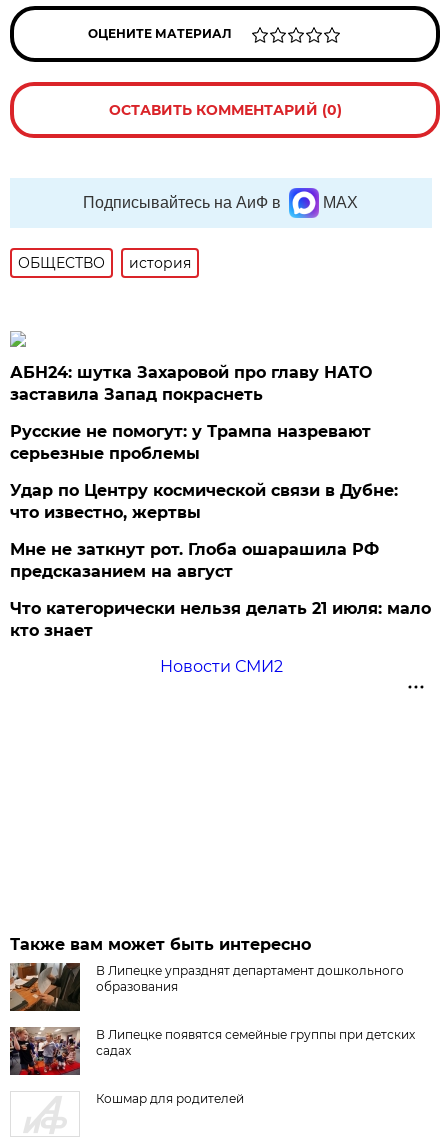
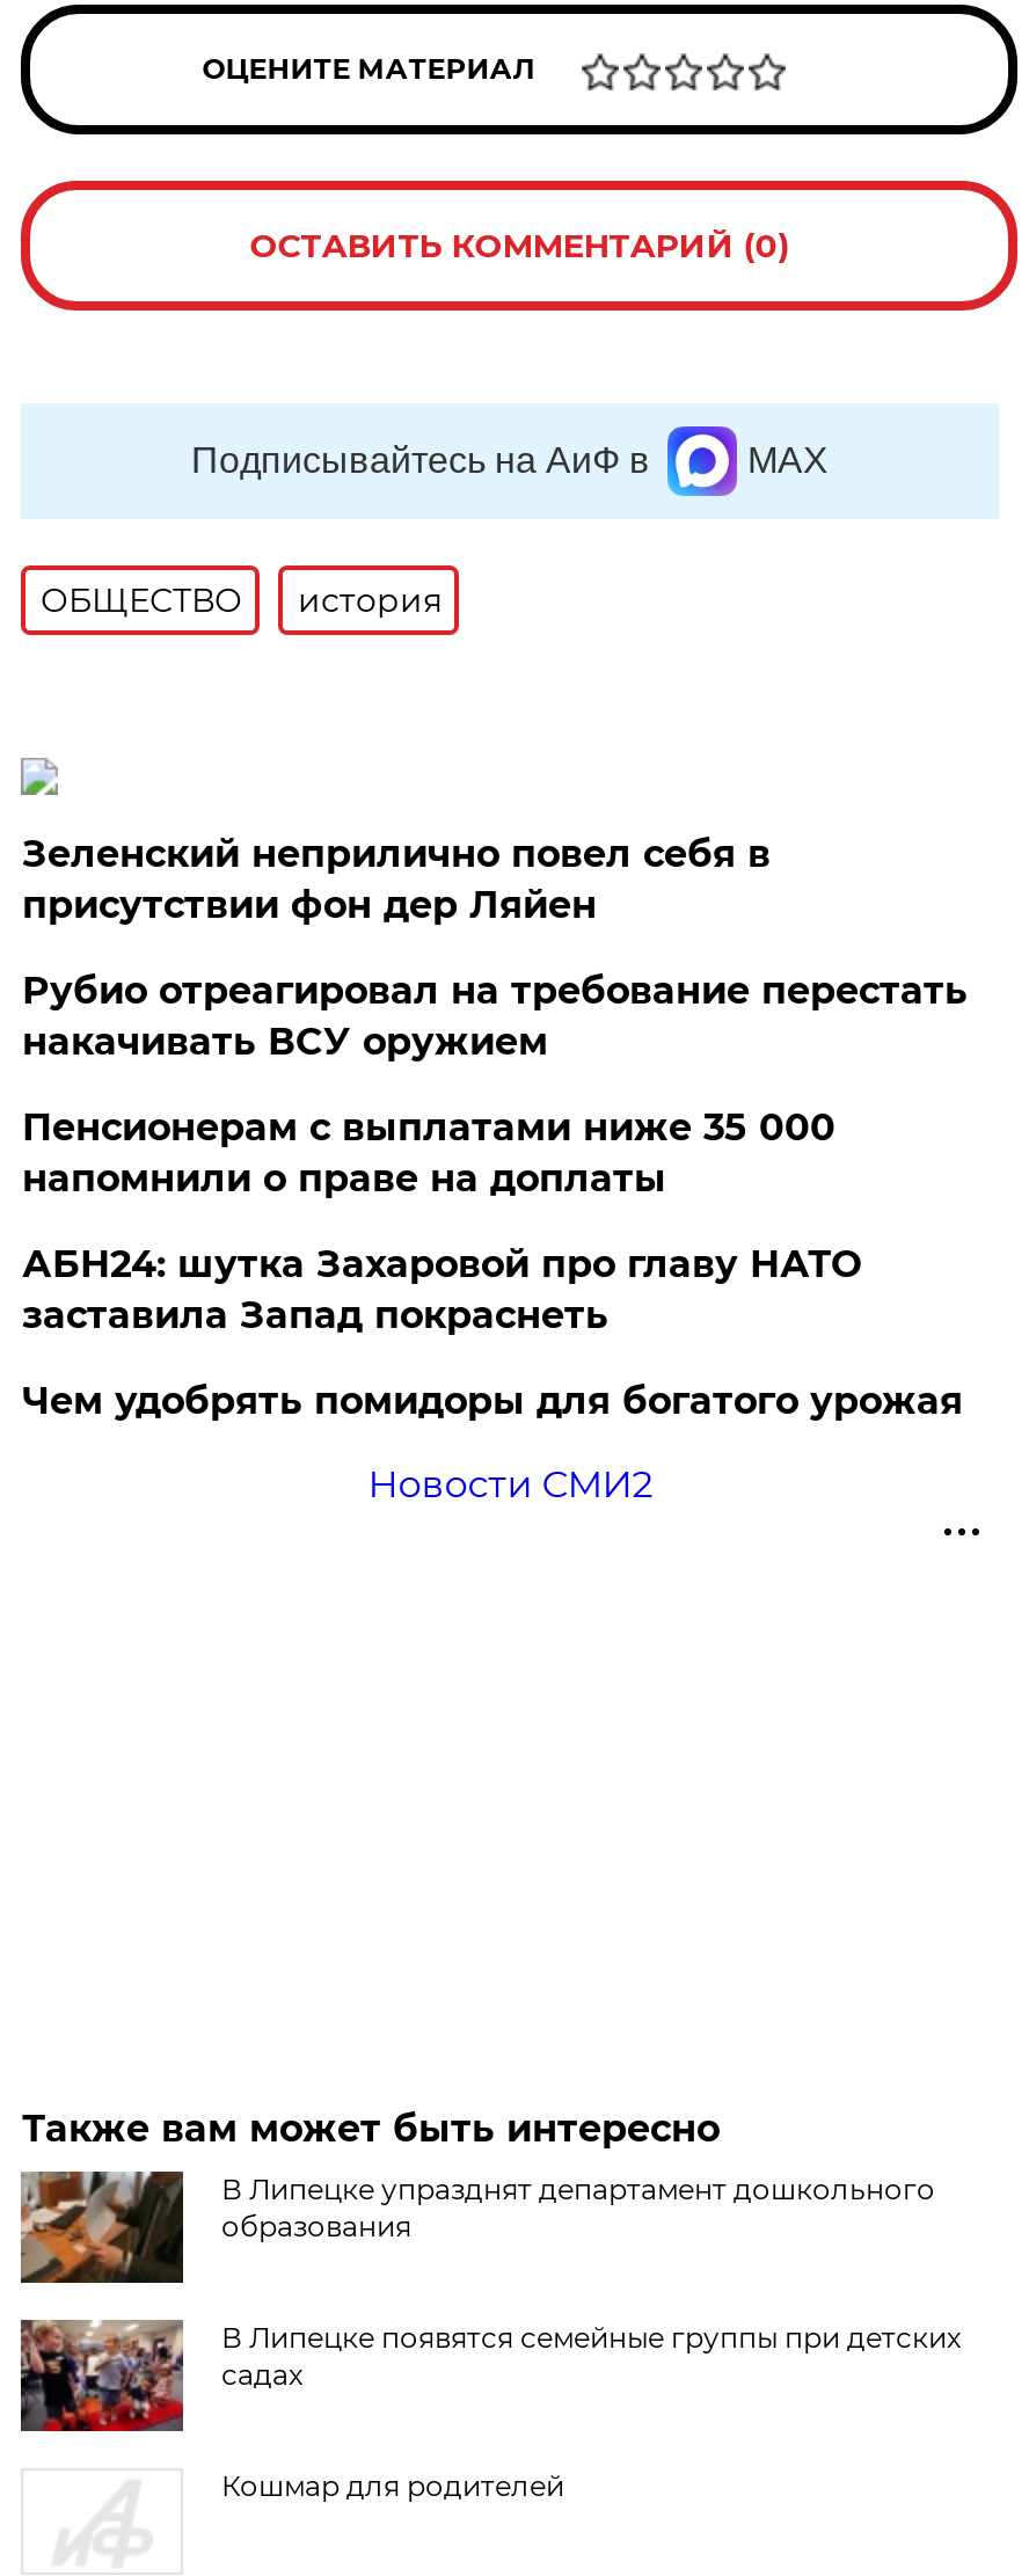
none -> [22,832,967,1200] Зеленский неприлично повел cебя в | присутствии фон дер Ляйен | Рубио отреагировал на требование перестать | накачивать ВСУ оружием | Пенсионерам с выплатами ниже 35 000 | напомнили о праве на доплаты
moved [10,363,372,404] -> [22,1242,861,1337]: АБН24: шутка Захаровой про главу НАТО | заставила Запад покраснеть
[10,422,431,640] Русские не помогут: у Трампа назревают | серьезные проблемы | Удар по Центру космической связи в Дубне: | что известно, жертвы | Мне не заткнут рот. Глоба ошарашила РФ | предсказанием на август | Что категорически нельзя делать 21 июля: мало | кто знает -> [22,1379,963,1423] Чем удобрять помидоры для богатого урожая

